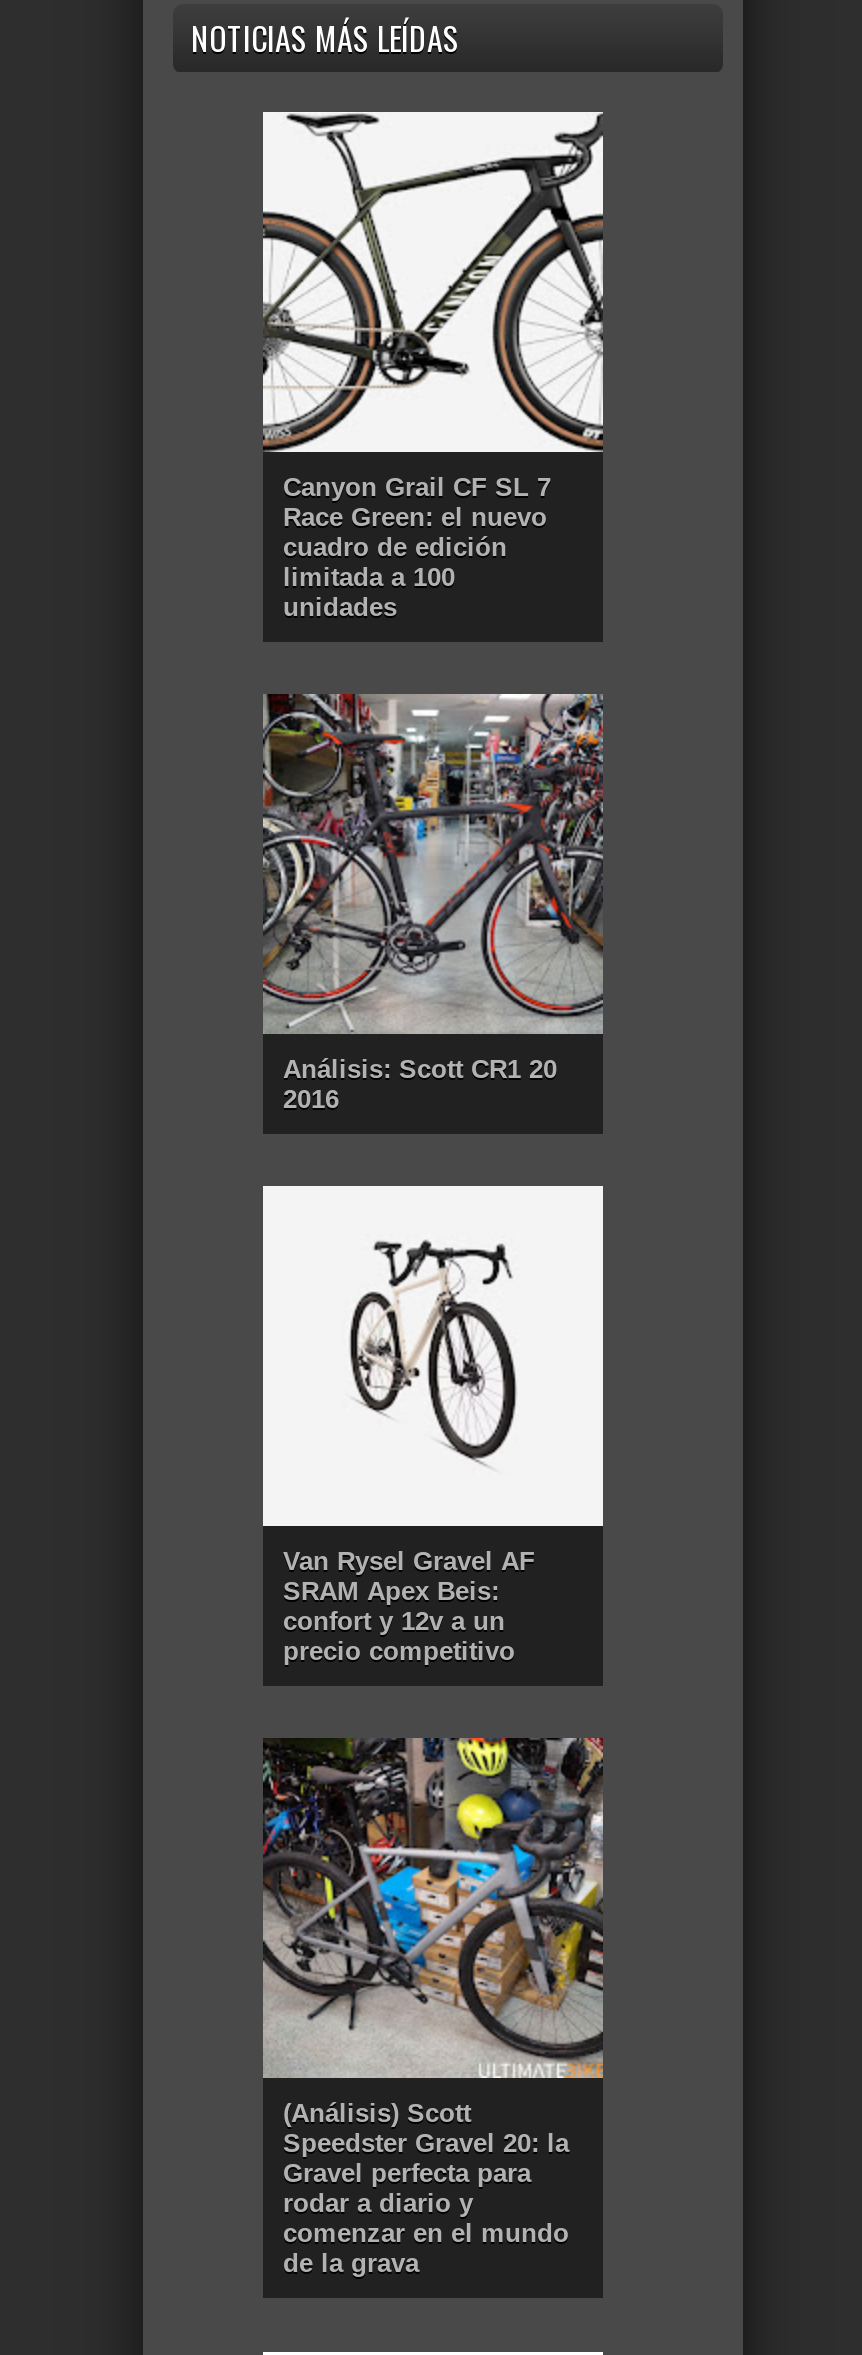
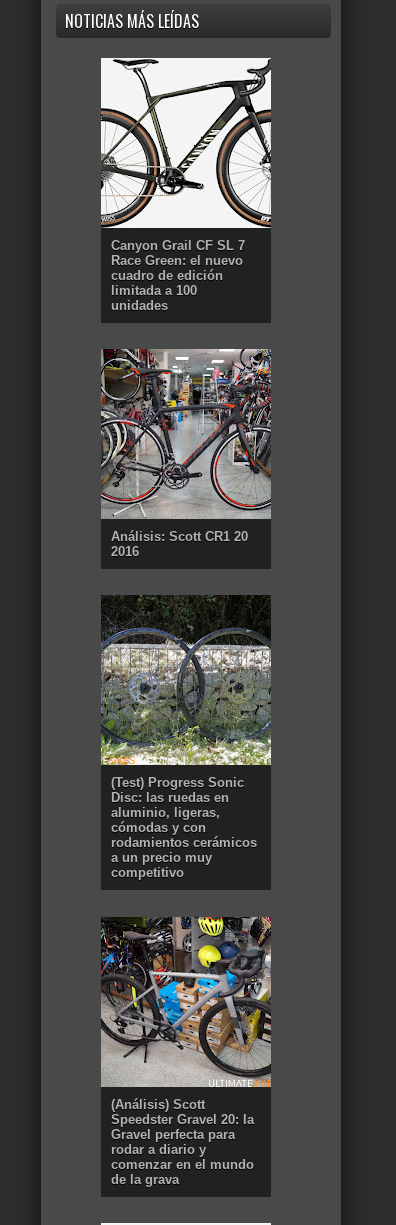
[261,1184,605,1667] [image] | Van Rysel Gravel AF | SRAM Apex Beis: | confort y 12v a un | precio competitivo -> [100,595,271,880] [image] | (Test) Progress Sonic | Disc: las ruedas en | aluminio, ligeras, | cómodas y con | rodamientos cerámicos | a un precio muy | competitivo

